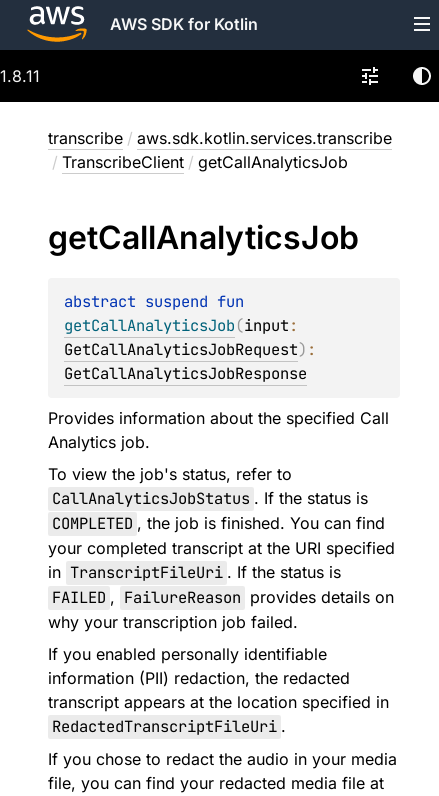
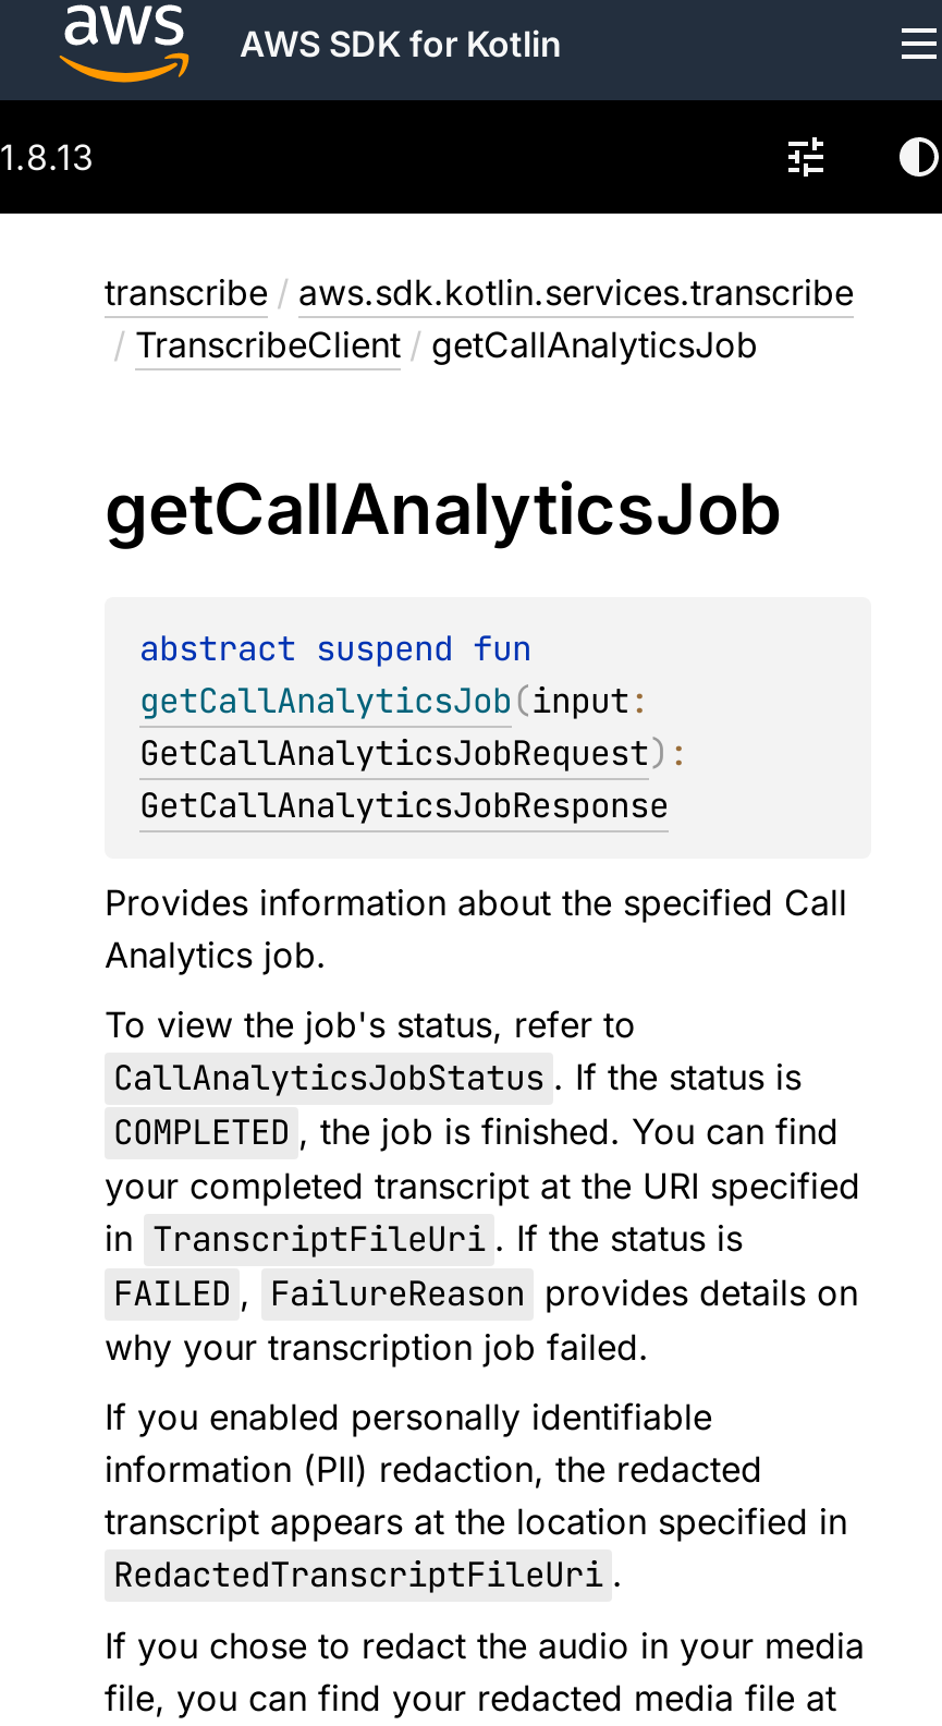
[0,66,40,86] 1.8.11 -> [0,135,94,179] 1.8.13

